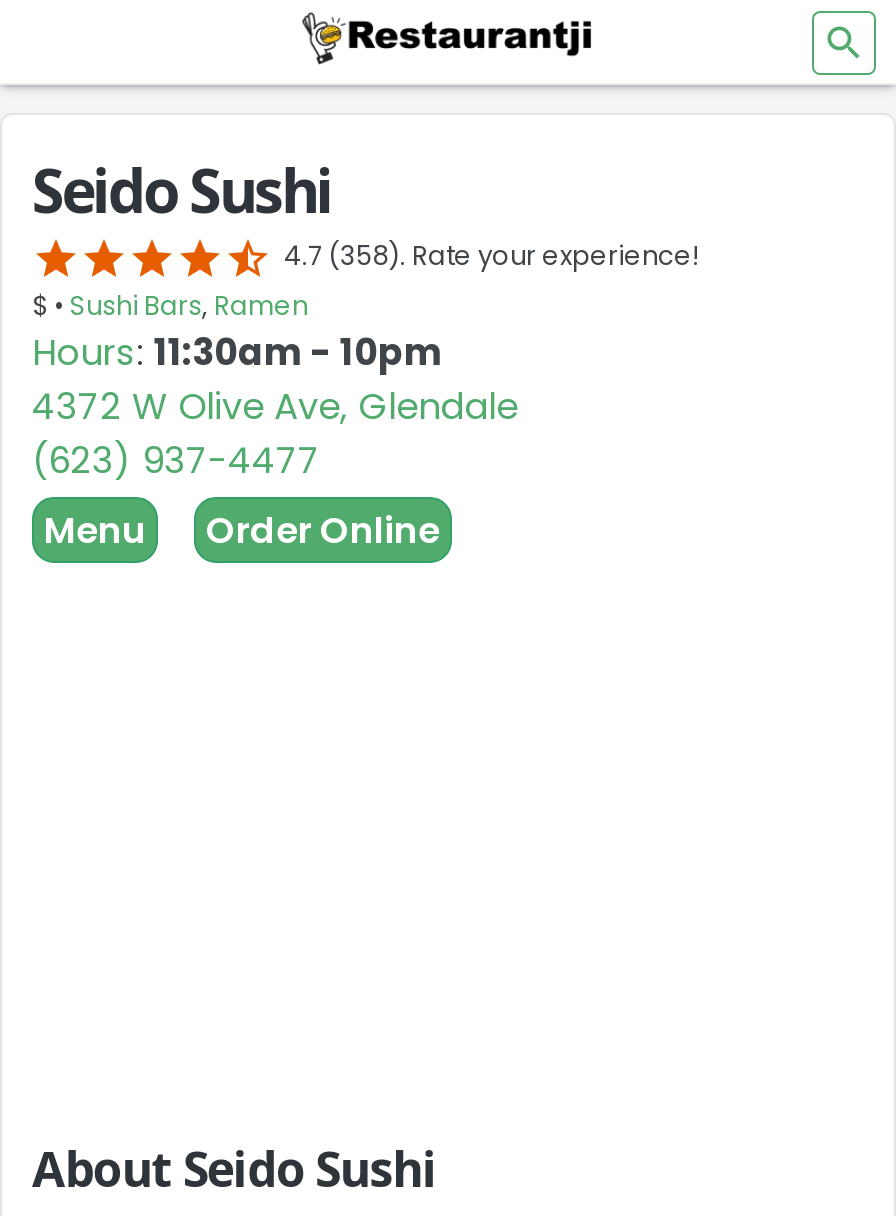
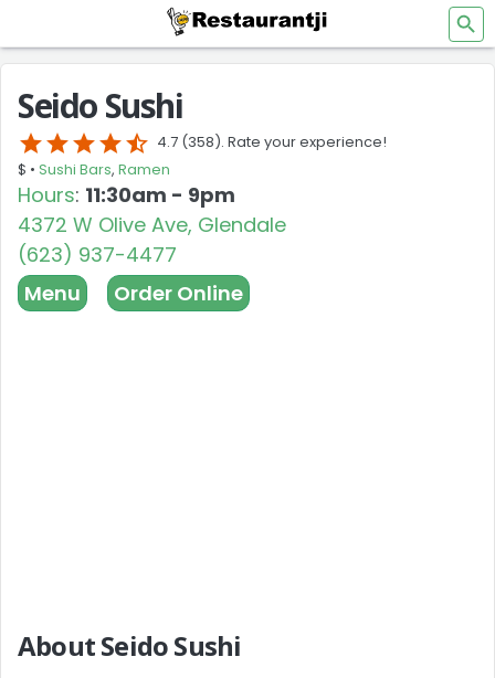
[32,327,442,377] Hours: 11:30am - 10pm -> [18,181,235,209] Hours: 11:30am - 9pm

